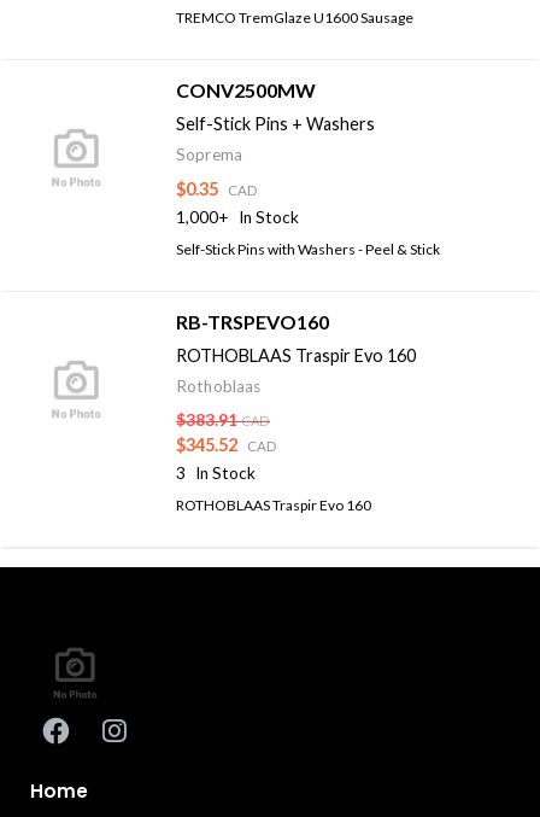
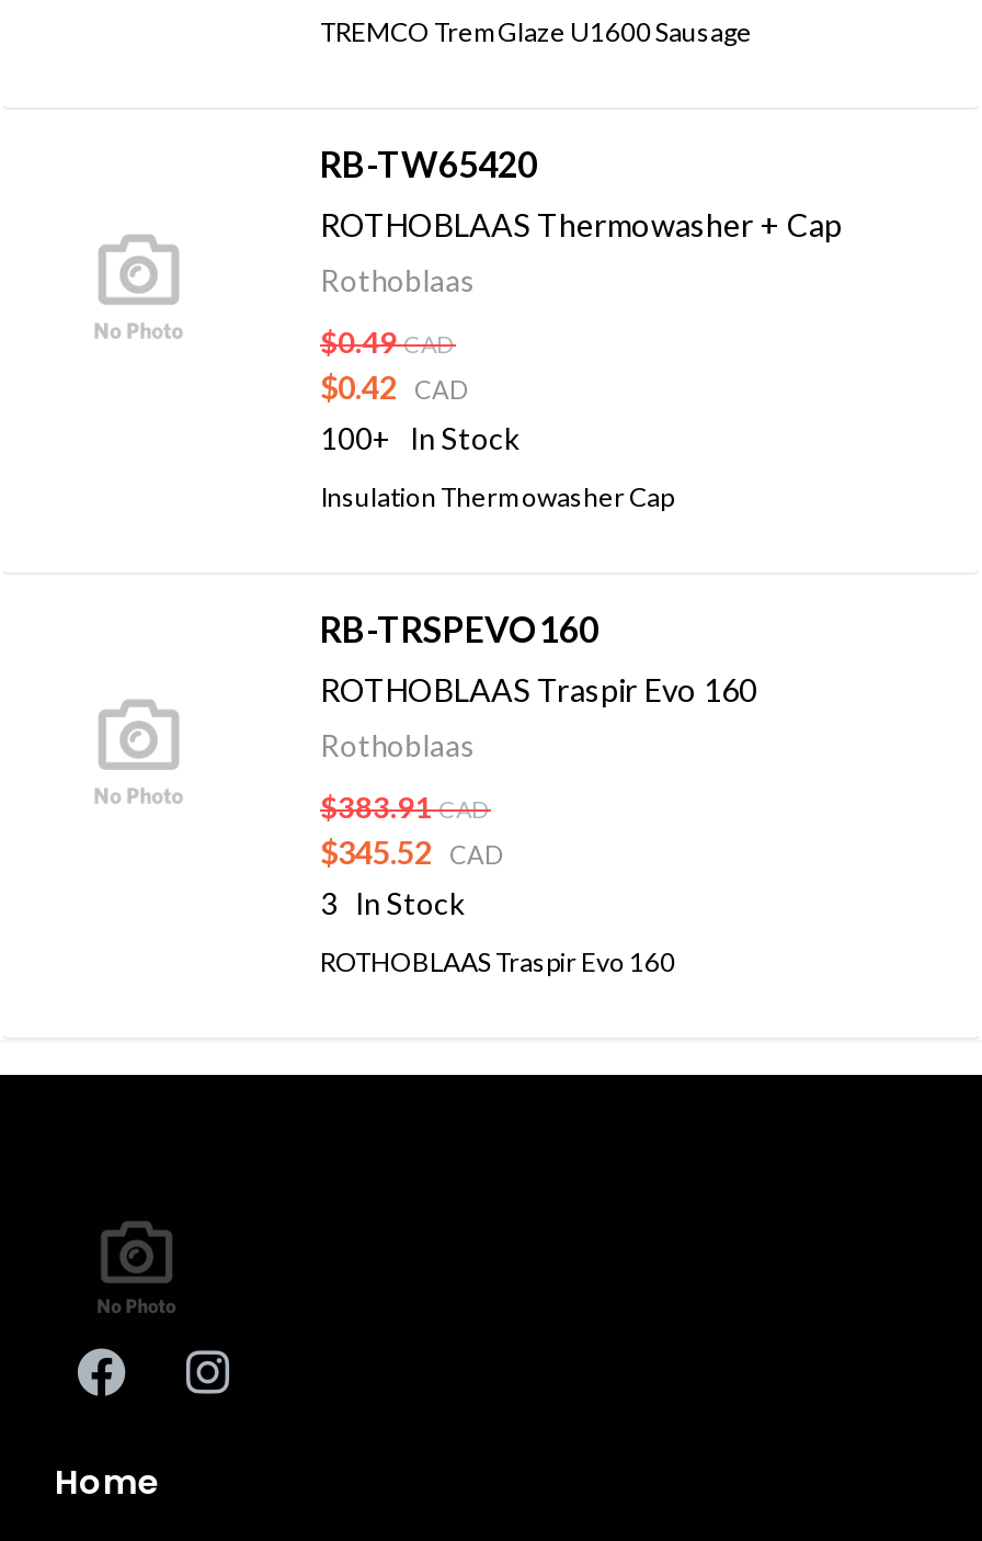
[176,78,316,101] CONV2500MW -> [320,142,537,184] RB-TW65420
[176,113,375,134] Self-Stick Pins + Washers -> [320,206,842,243] ROTHOBLAAS Thermowasher + Cap
[176,145,242,164] Soprema -> [320,263,474,298] Rothoblaas
[176,178,218,199] $0.35 -> [320,324,456,406] $0.49 CAD | $0.42
[176,207,299,227] 1,000+ In Stock -> [320,421,519,456] 100+ In Stock
[176,240,440,258] Self-Stick Pins with Washers - Peel & Stick -> [320,480,673,513] Insulation Thermowasher Cap

